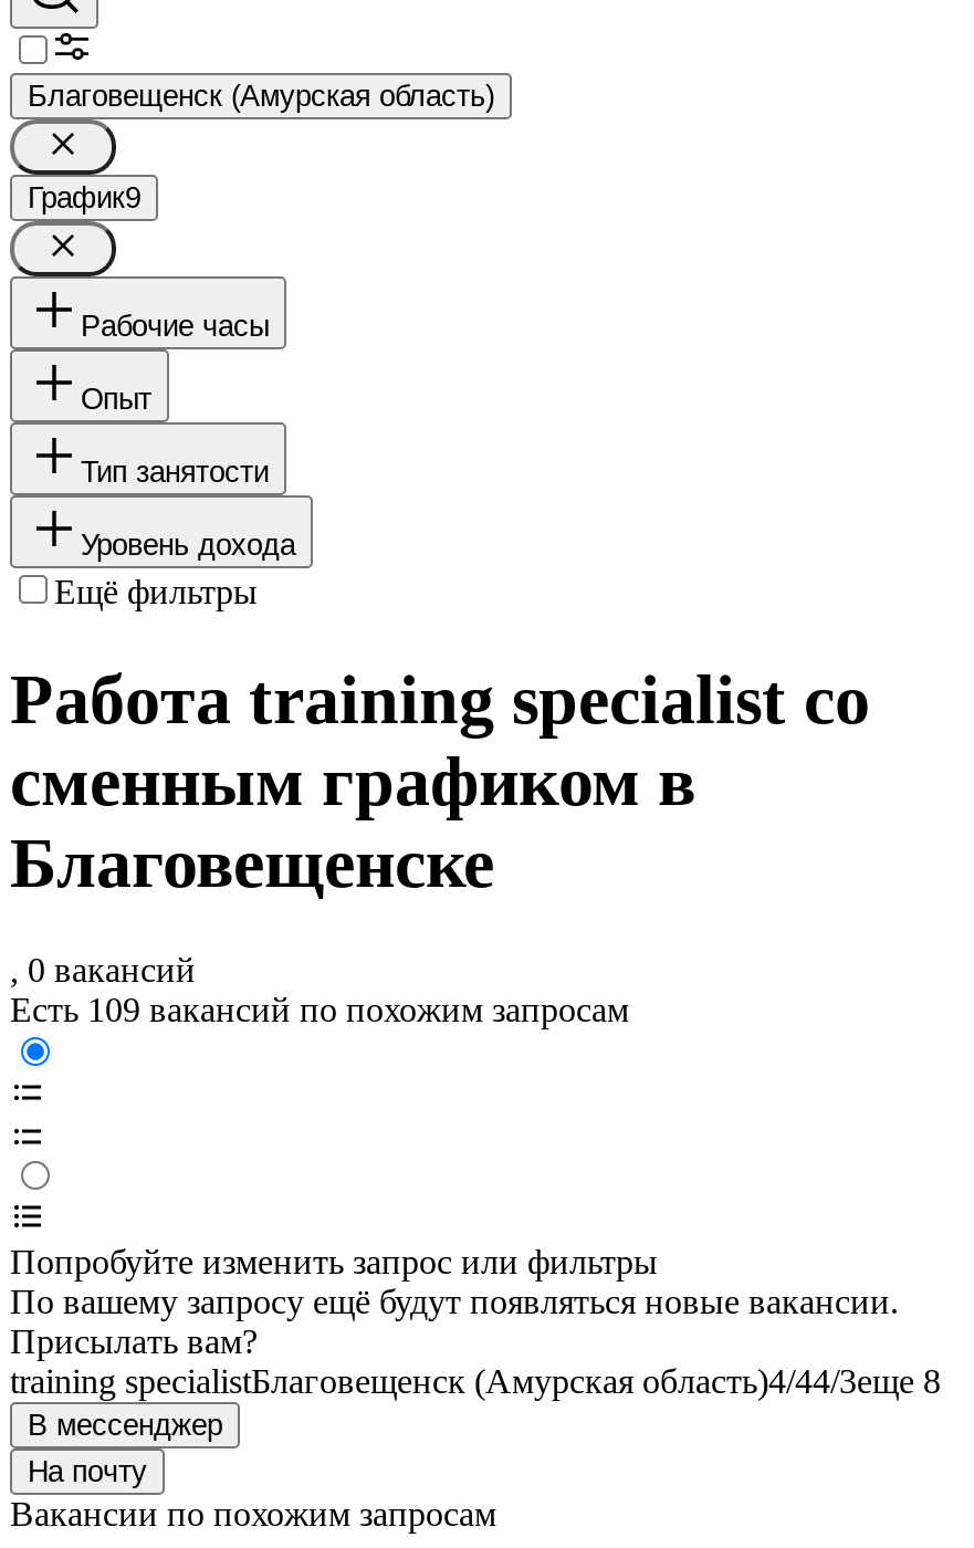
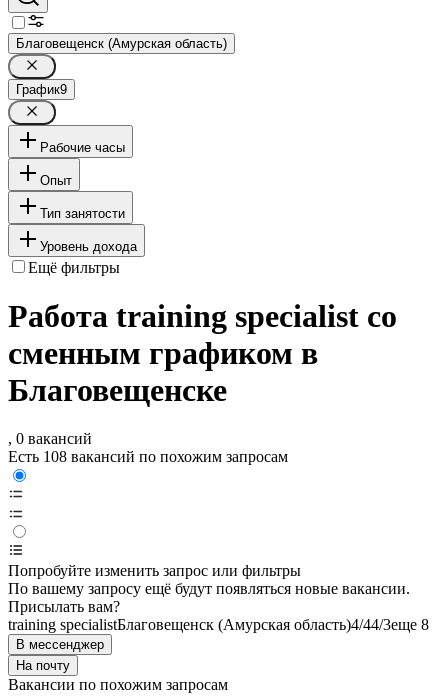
[10,992,629,1029] Есть 109 вакансий по похожим запросам -> [8,448,288,465] Есть 108 вакансий по похожим запросам

